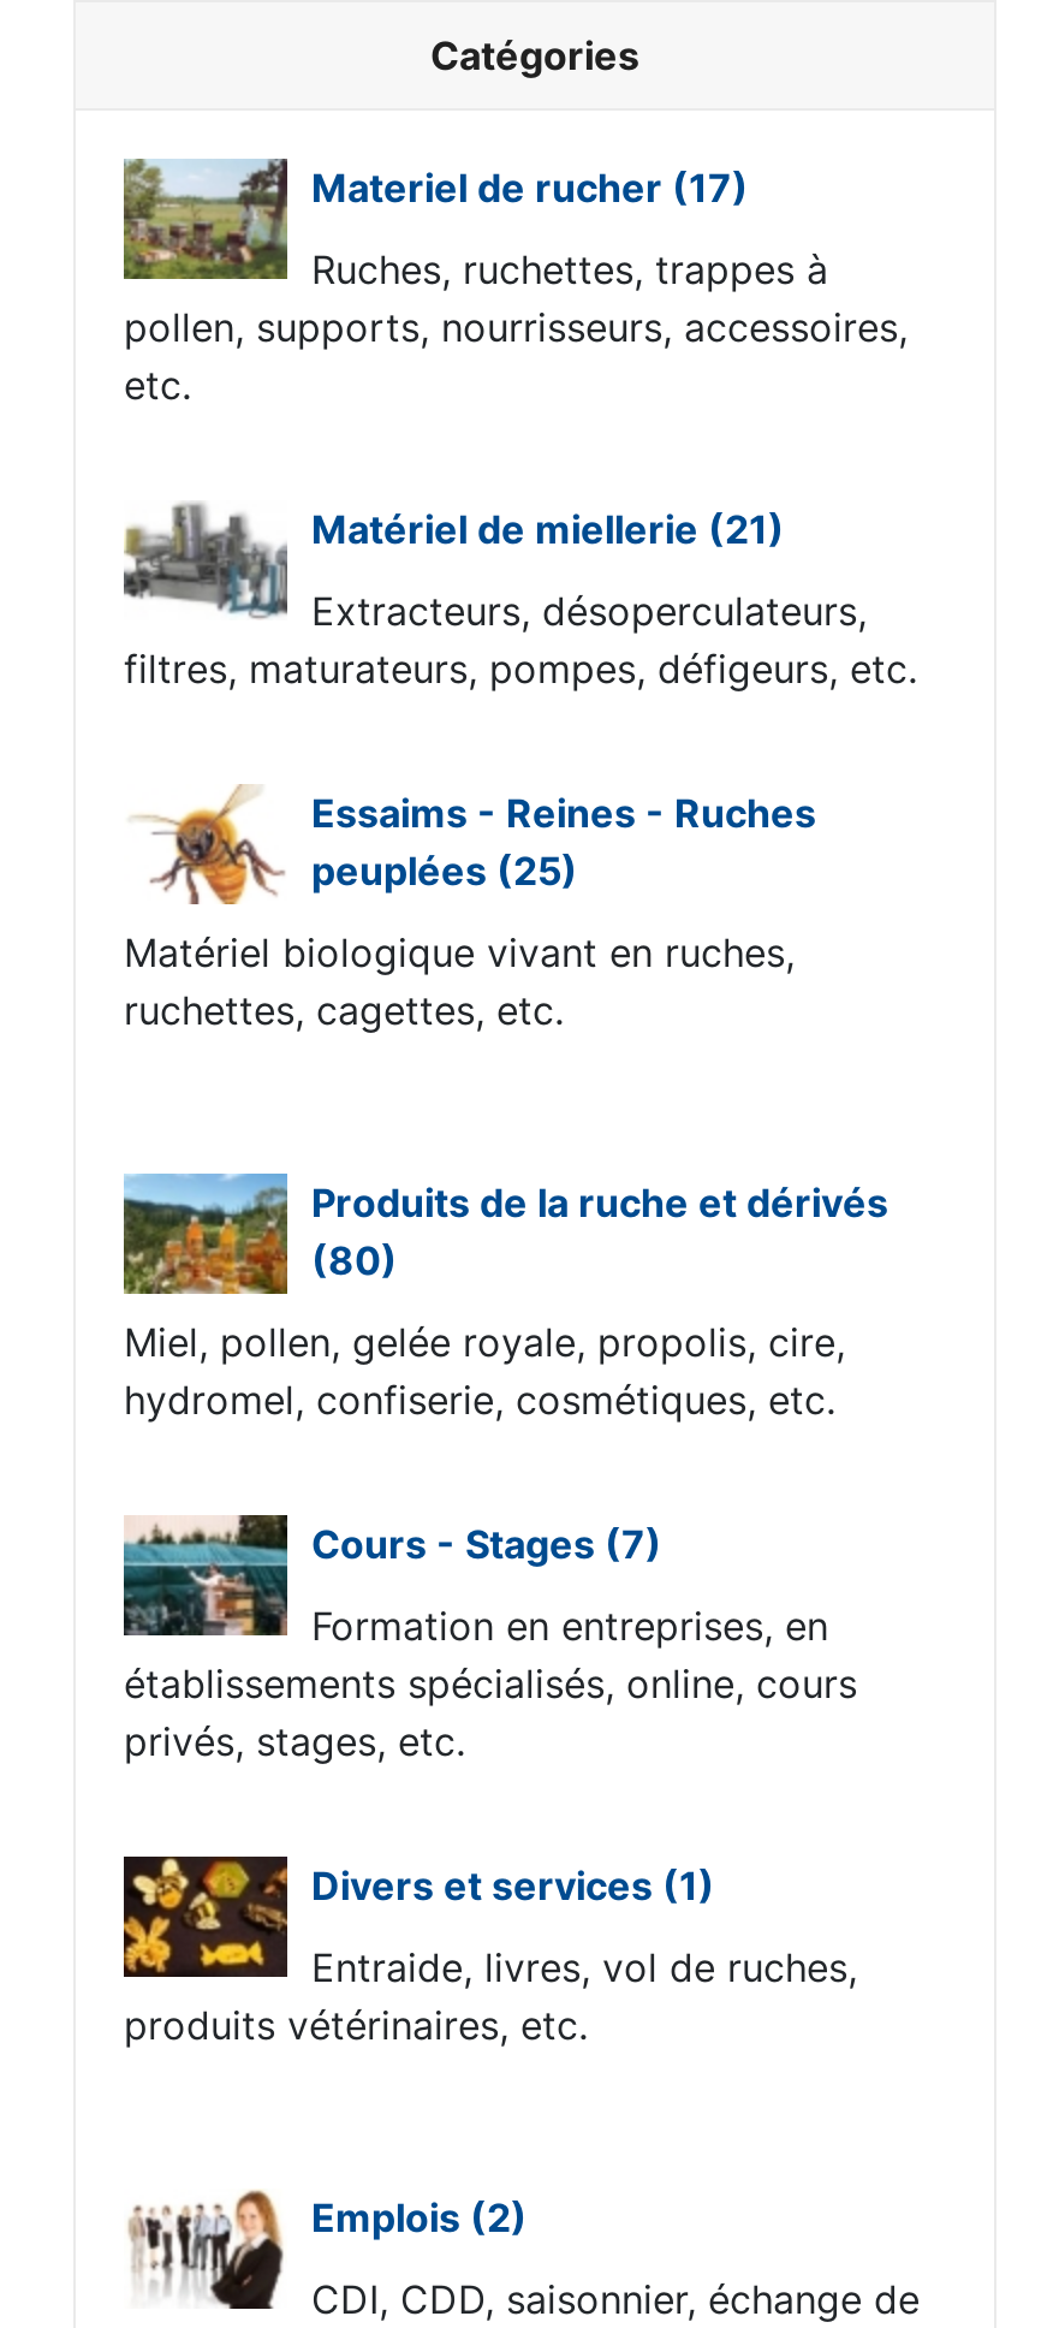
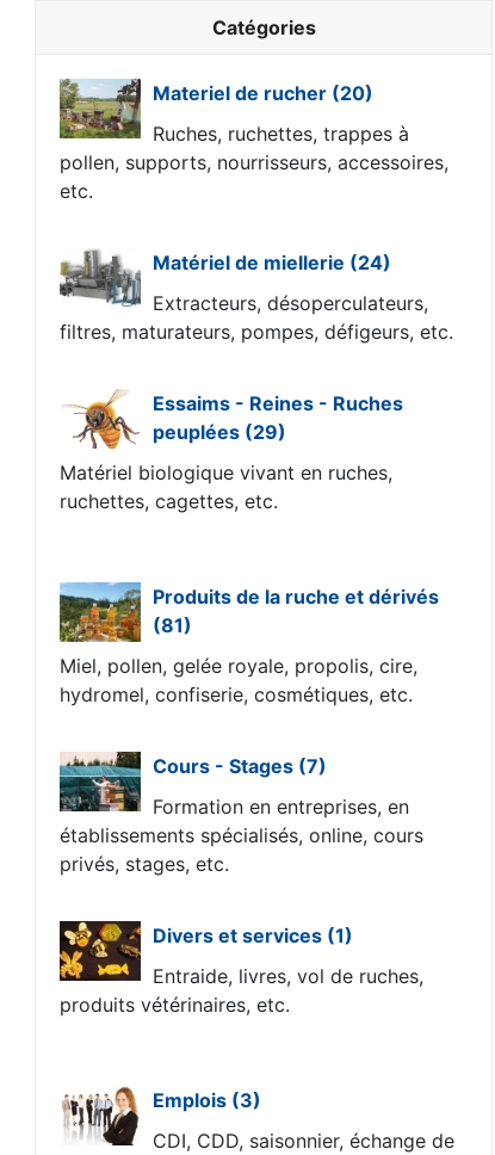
[311,163,749,211] Materiel de rucher (17) -> [153,81,373,105] Materiel de rucher (20)
[311,504,785,552] Matériel de miellerie (21) -> [153,250,391,274] Matériel de miellerie (24)
[311,846,578,894] peuplées (25) -> [153,420,286,443] peuplées (29)
[311,1235,398,1283] (80) -> [153,613,192,637] (81)
[311,2192,528,2240] Emplois (2) -> [153,1088,261,1112] Emplois (3)

